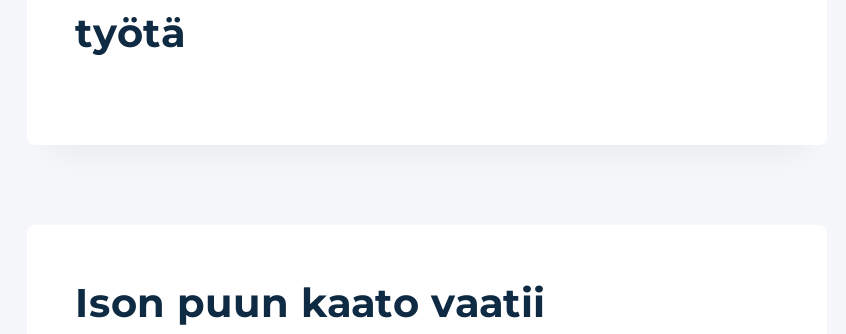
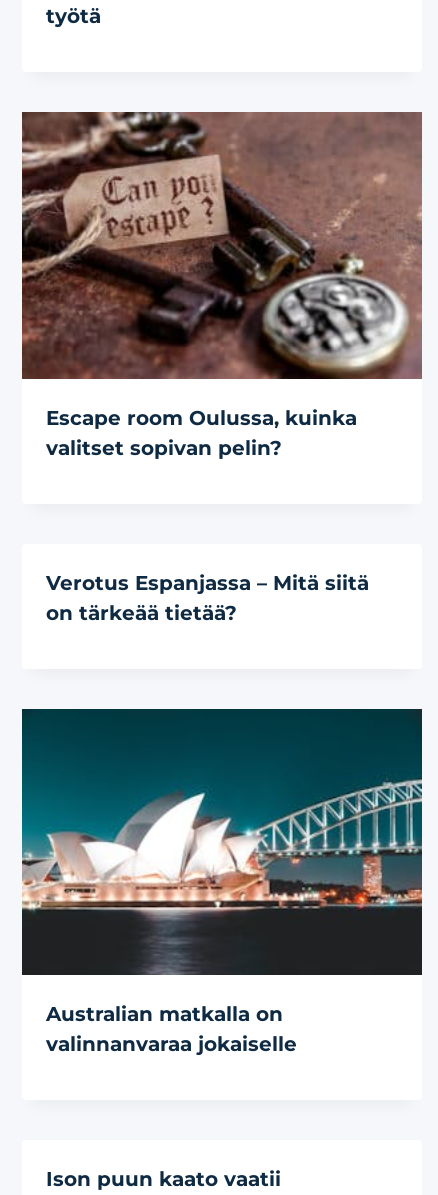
none -> [21,111,423,459] [image] | Escape room Oulussa, kuinka | valitset sopivan pelin?
none -> [21,708,423,1056] [image] | Australian matkalla on | valinnanvaraa jokaiselle
none -> [46,570,369,624] Verotus Espanjassa – Mitä siitä | on tärkeää tietää?

